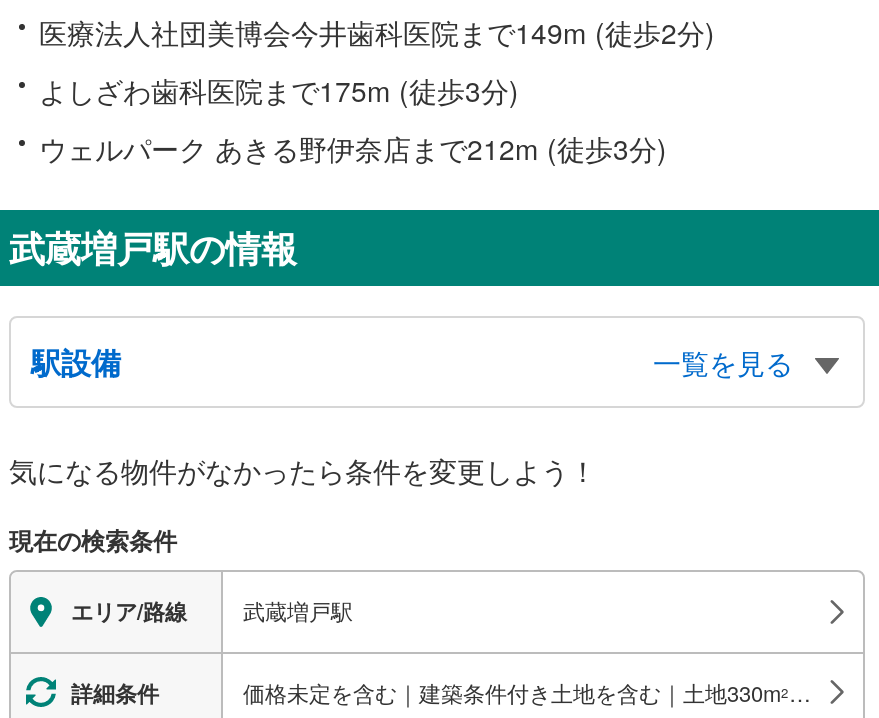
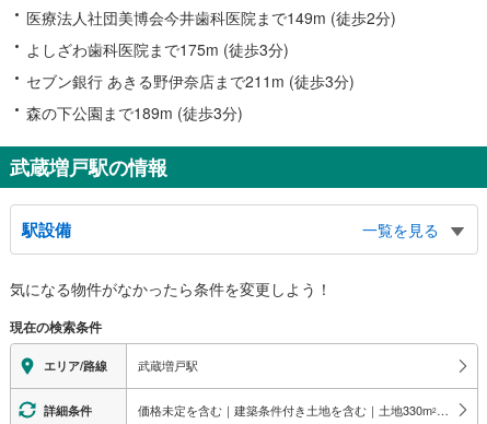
[39,128,667,168] ウェルパーク あきる野伊奈店まで212m (徒歩3分) -> [26,70,355,123] セブン銀行 あきる野伊奈店まで211m (徒歩3分) | 森の下公園まで189m (徒歩3分)

